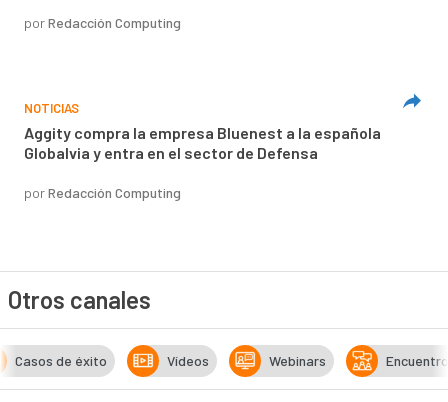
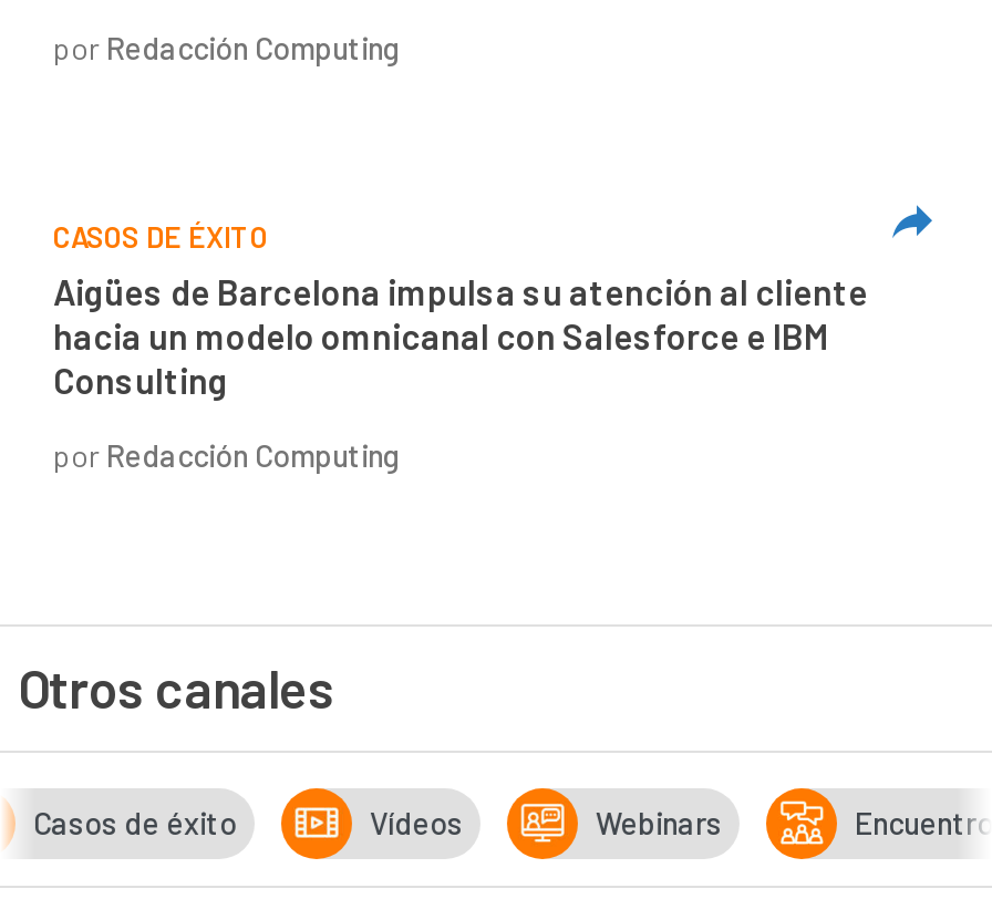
[24,100,381,162] NOTICIAS | Aggity compra la empresa Bluenest a la española | Globalvia y entra en el sector de Defensa -> [53,219,868,401] CASOS DE ÉXITO | Aigües de Barcelona impulsa su atención al cliente | hacia un modelo omnicanal con Salesforce e IBM | Consulting

